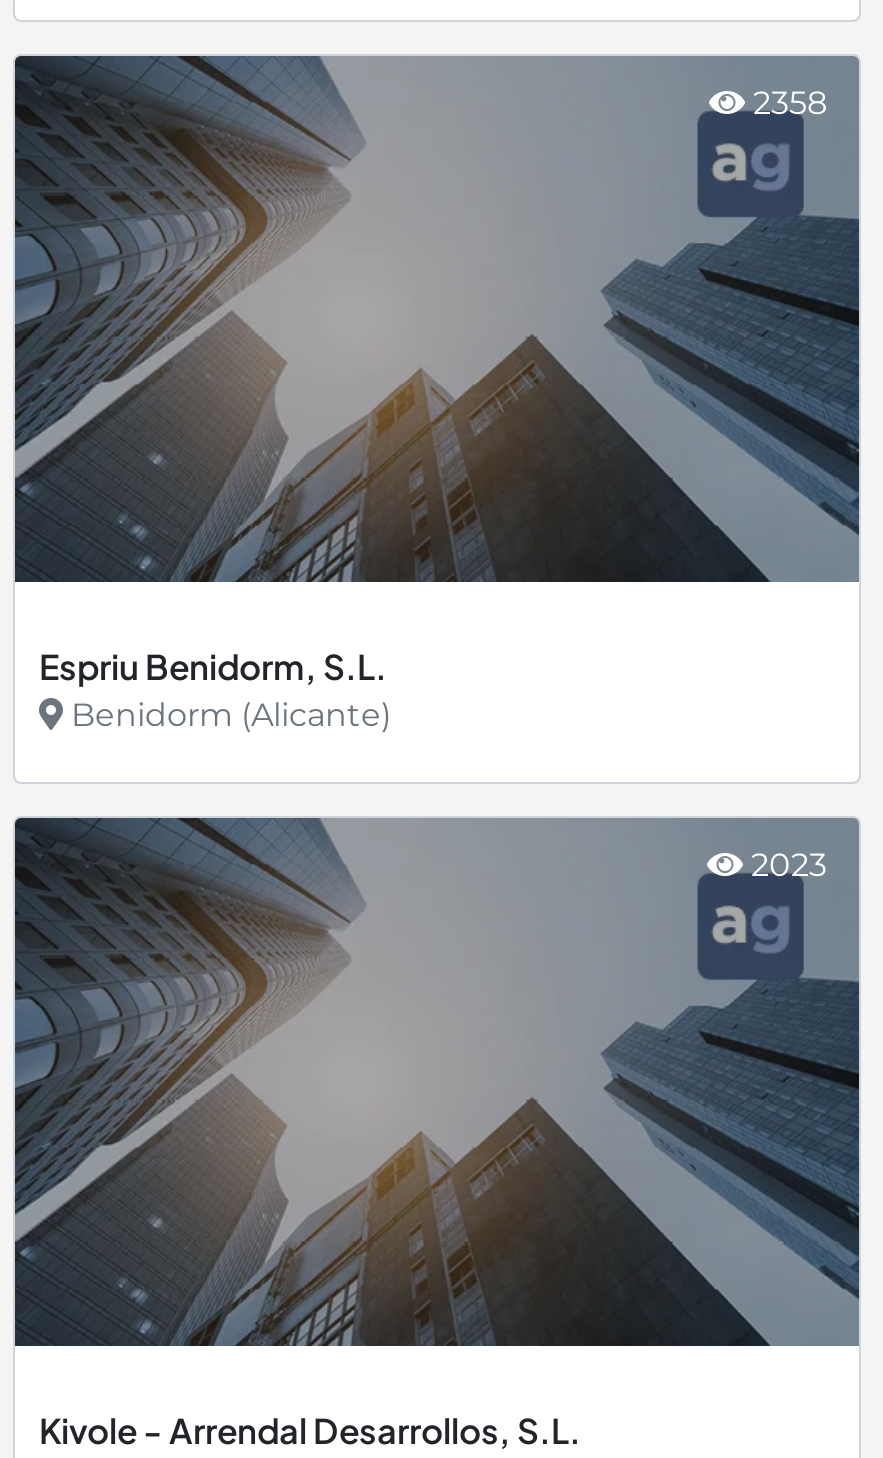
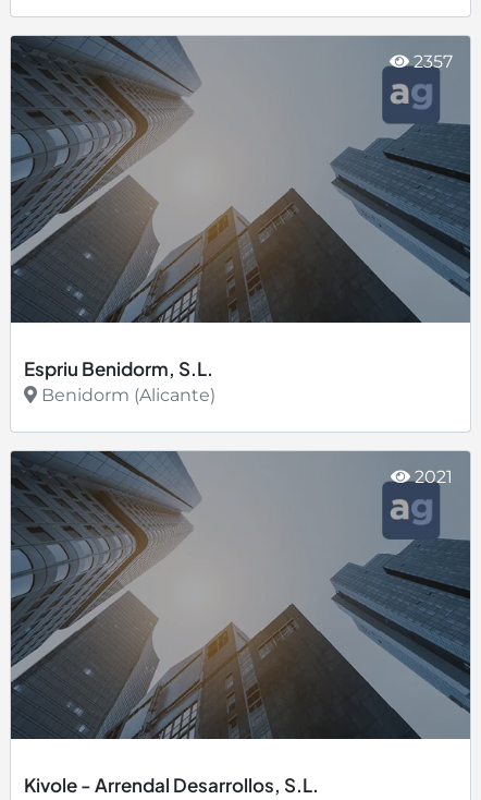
[745,83,827,121] 2358 -> [409,51,453,71] 2357
[743,846,827,884] 2023 -> [410,467,453,487] 2021

